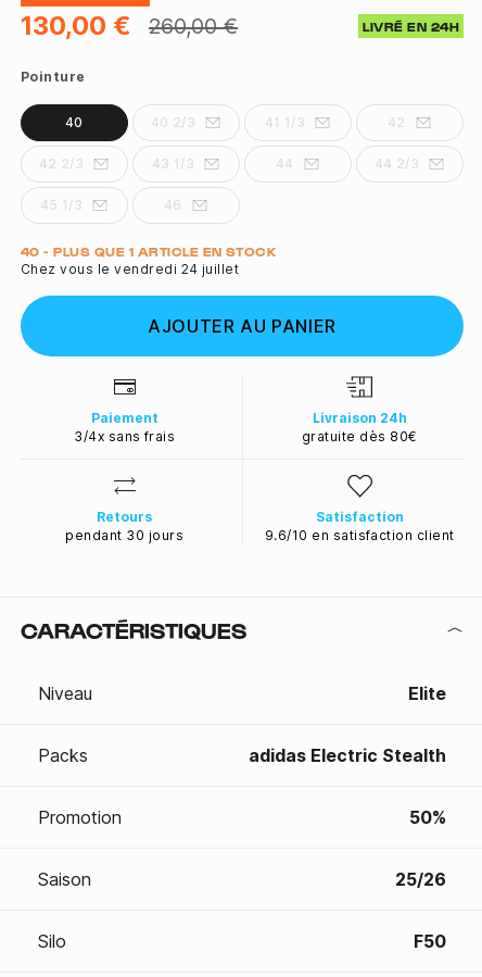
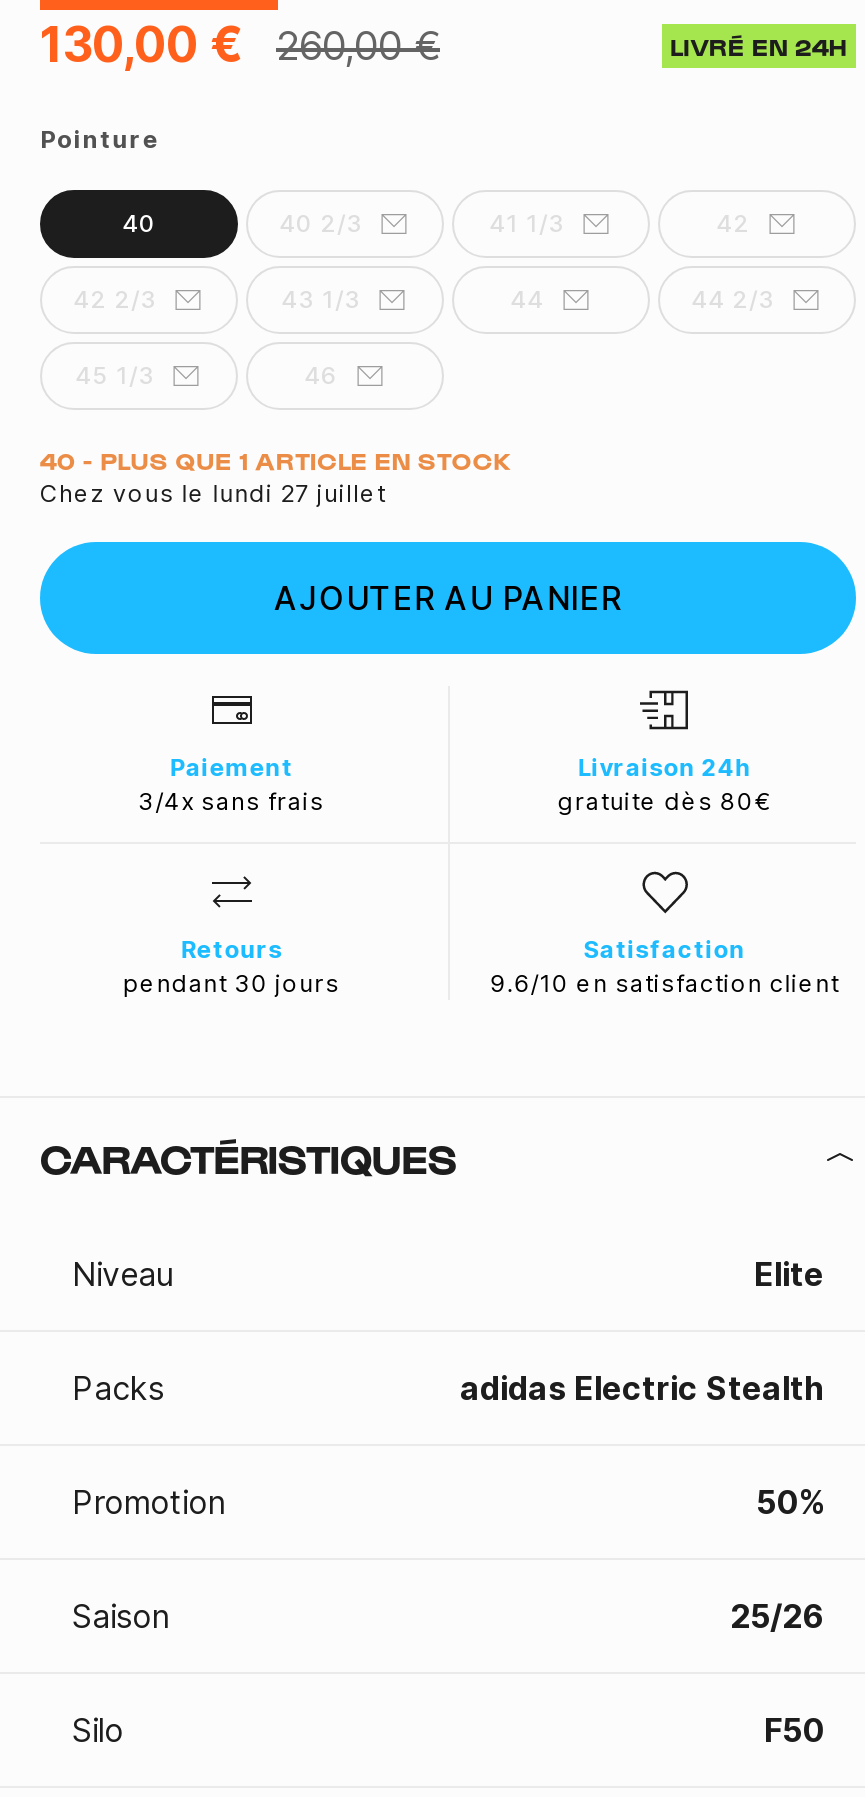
[21,261,239,277] Chez vous le vendredi 24 juillet -> [40,478,386,508] Chez vous le lundi 27 juillet

